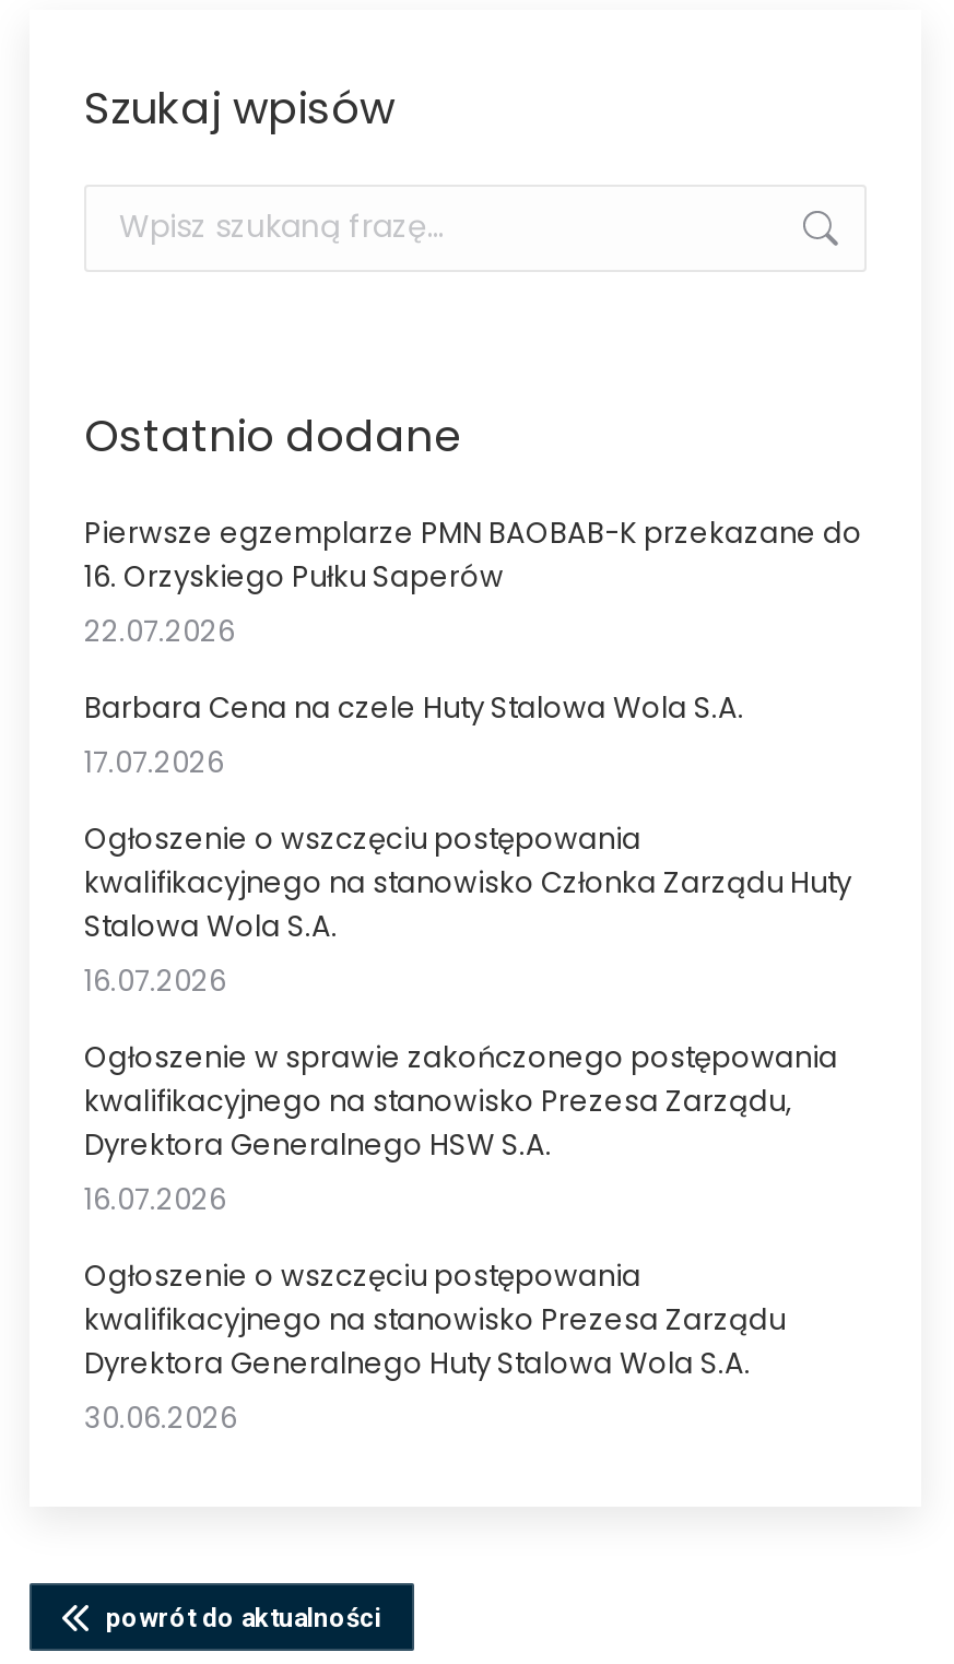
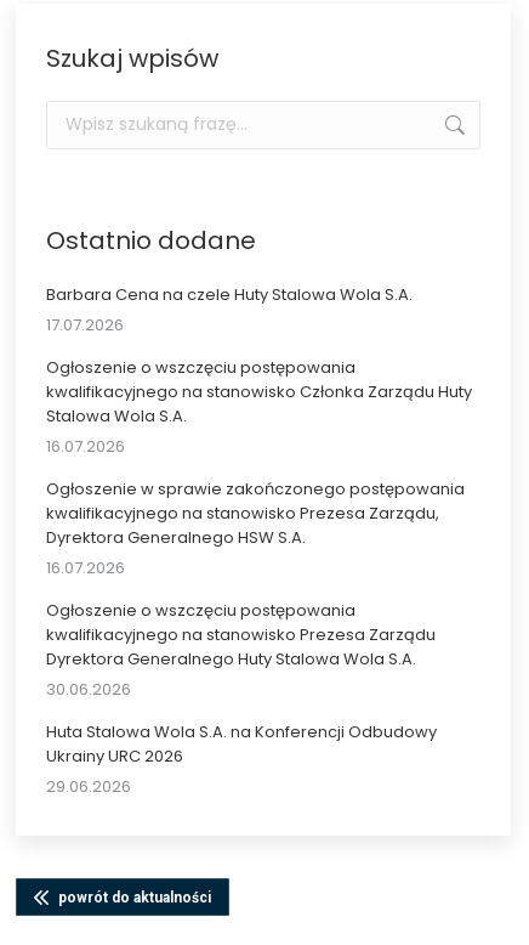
[84,511,862,651] Pierwsze egzemplarze PMN BAOBAB-K przekazane do | 16. Orzyskiego Pułku Saperów | 22.07.2026 -> none
moved [84,686,851,1438] -> [46,282,472,700]: Barbara Cena na czele Huty Stalowa Wola S.A. | 17.07.2026 | Ogłoszenie o wszczęciu postępowania | ... | Dyrektora Generalnego Huty Stalowa Wola S.A. | 30.06.2026
none -> [46,720,437,797] Huta Stalowa Wola S.A. na Konferencji Odbudowy | Ukrainy URC 2026 | 29.06.2026

